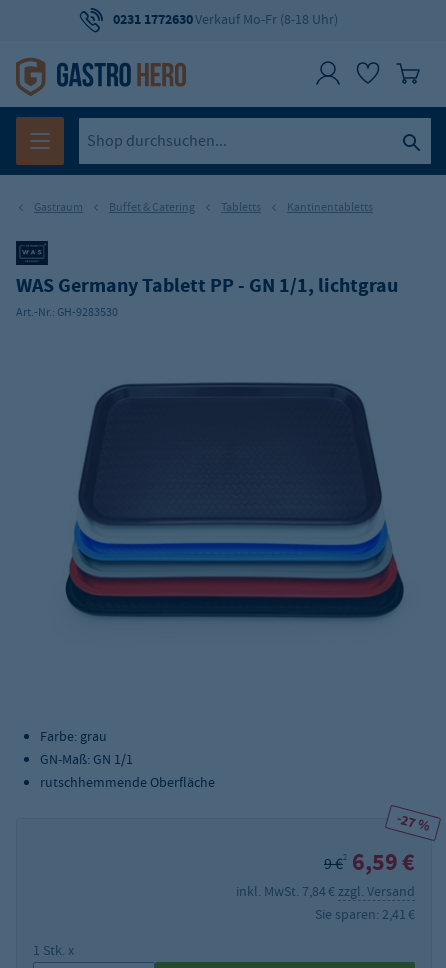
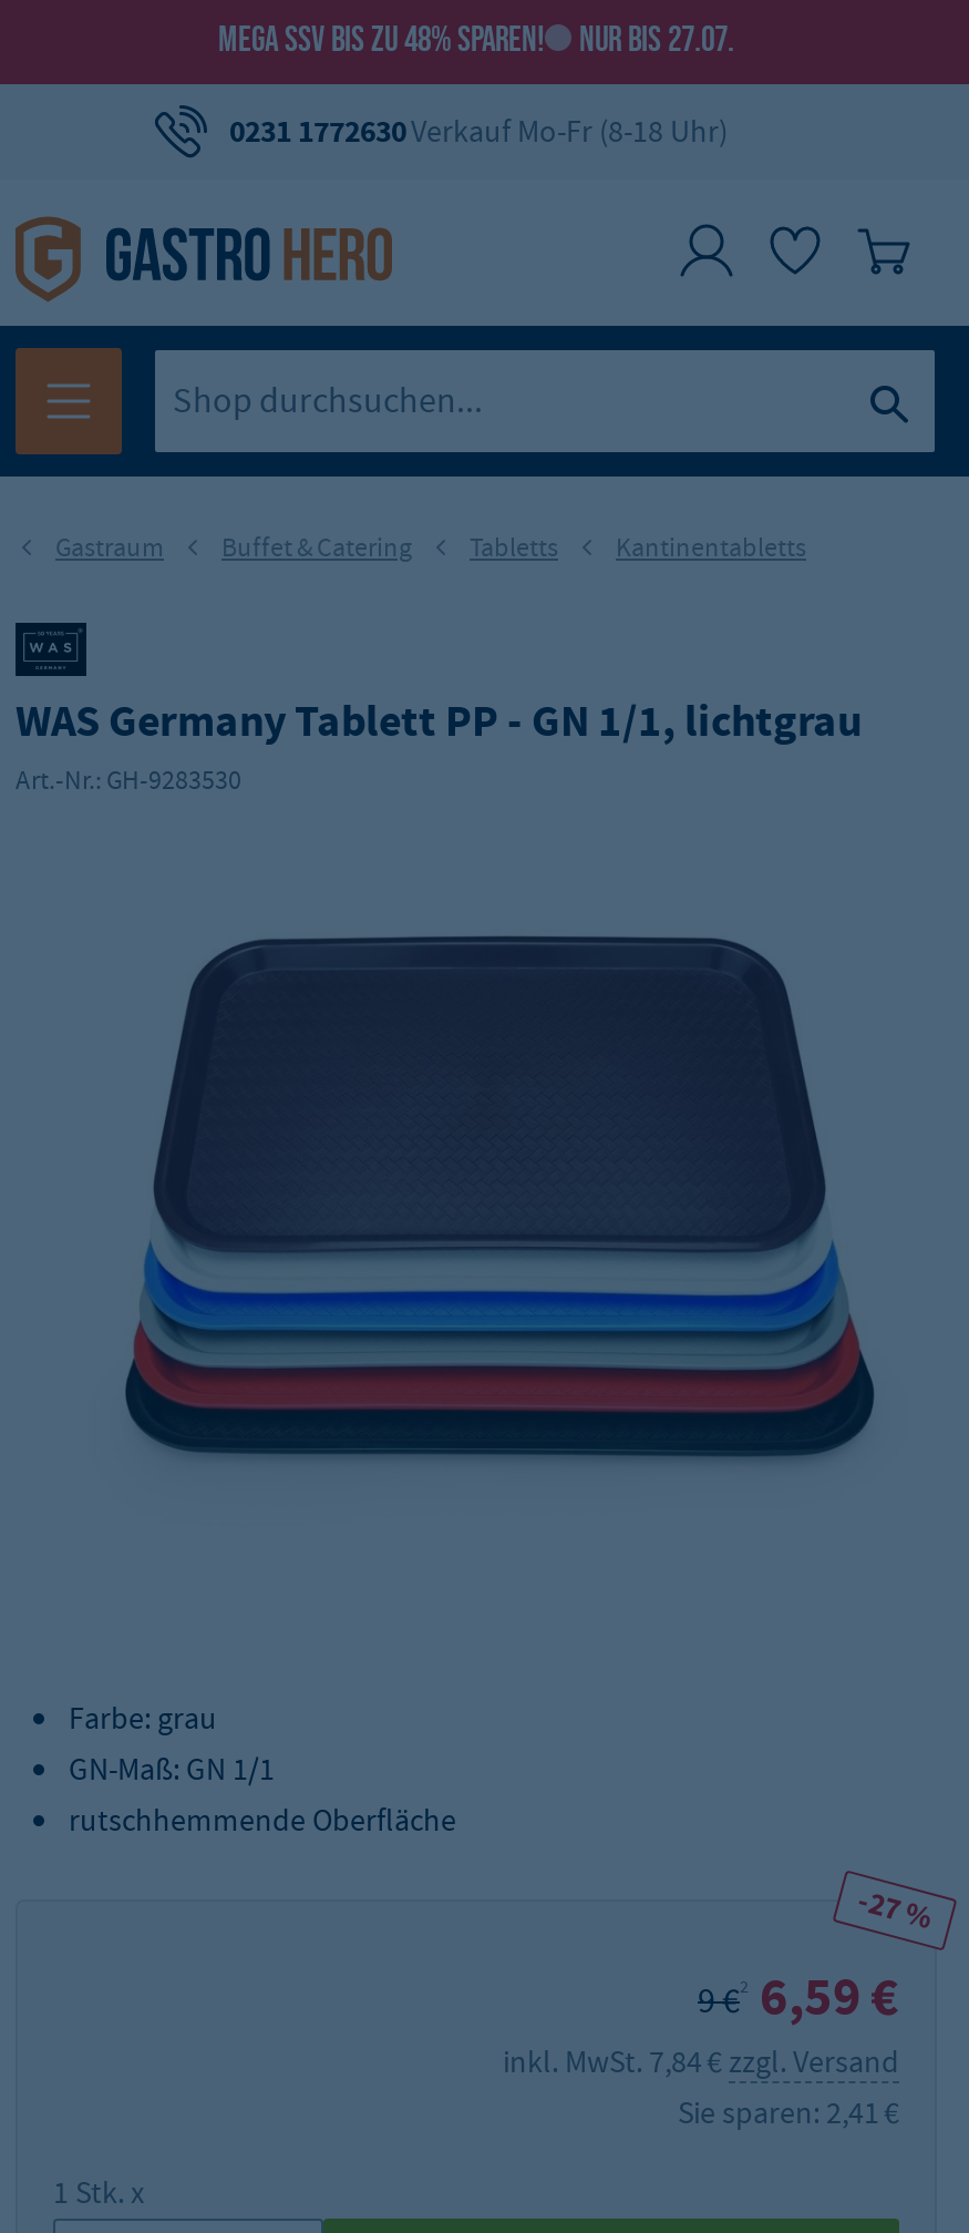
none -> [218,18,734,60] MEGA SSV BIS ZU 48% SPAREN! | NUR BIS 27.07.

